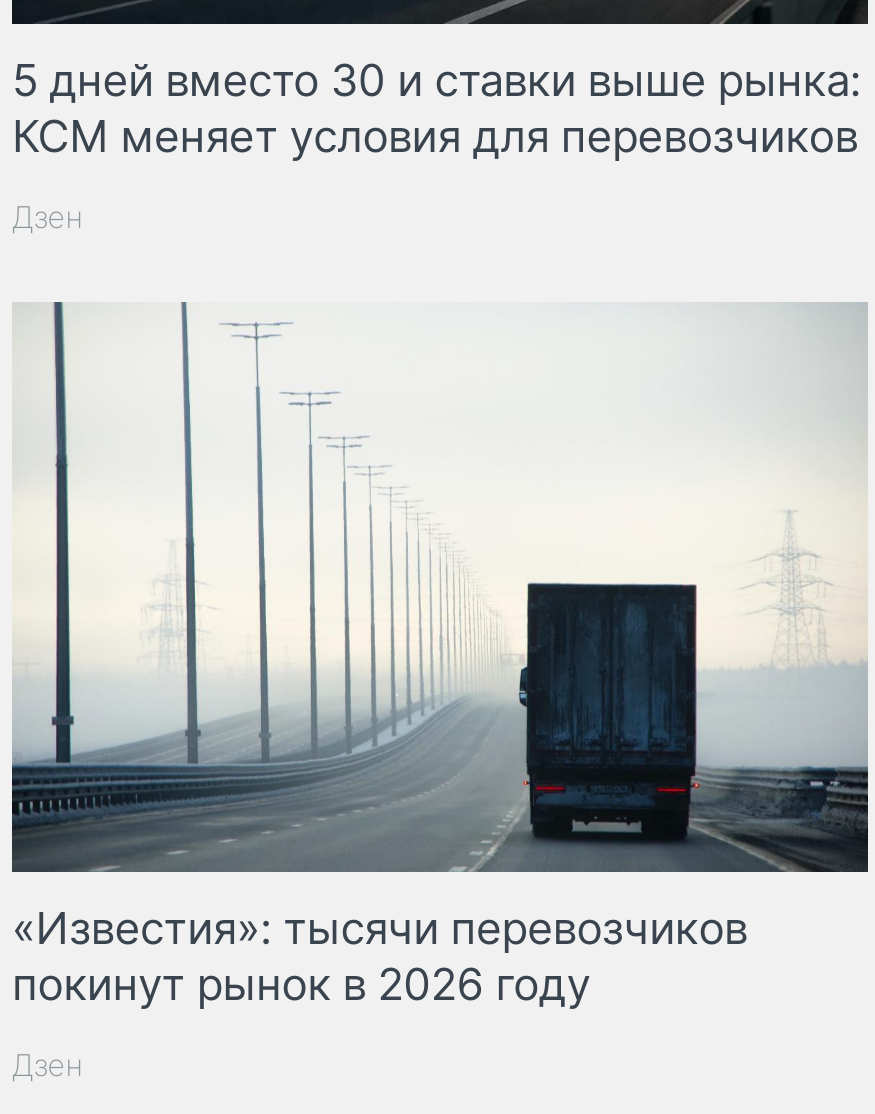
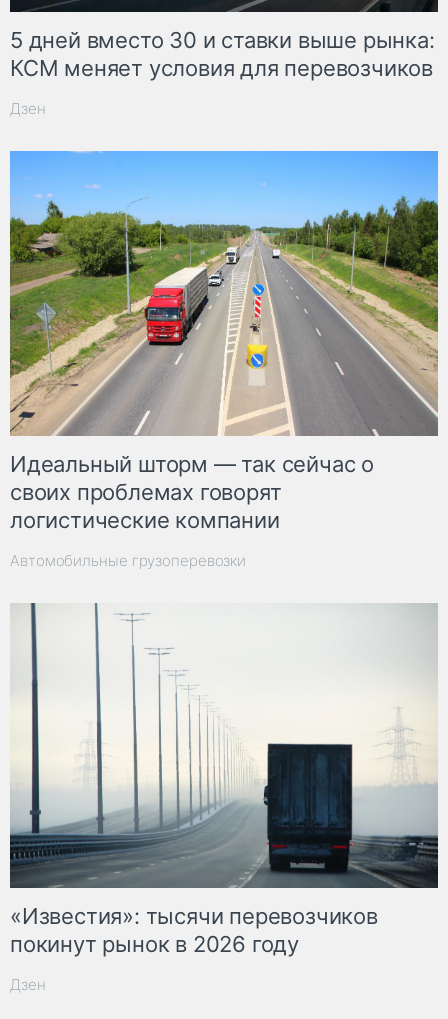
none -> [9,150,439,570] [image] | Идеальный шторм — так сейчас о | своих проблемах говорят | логистические компании | Автомобильные грузоперевозки

